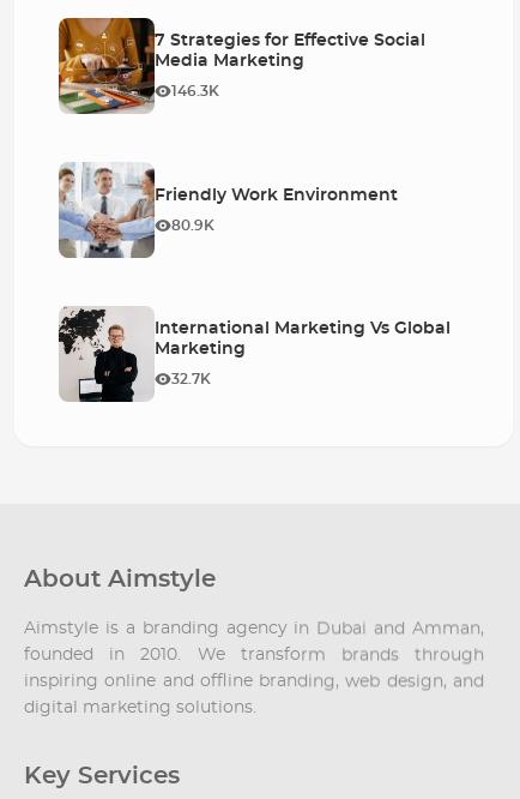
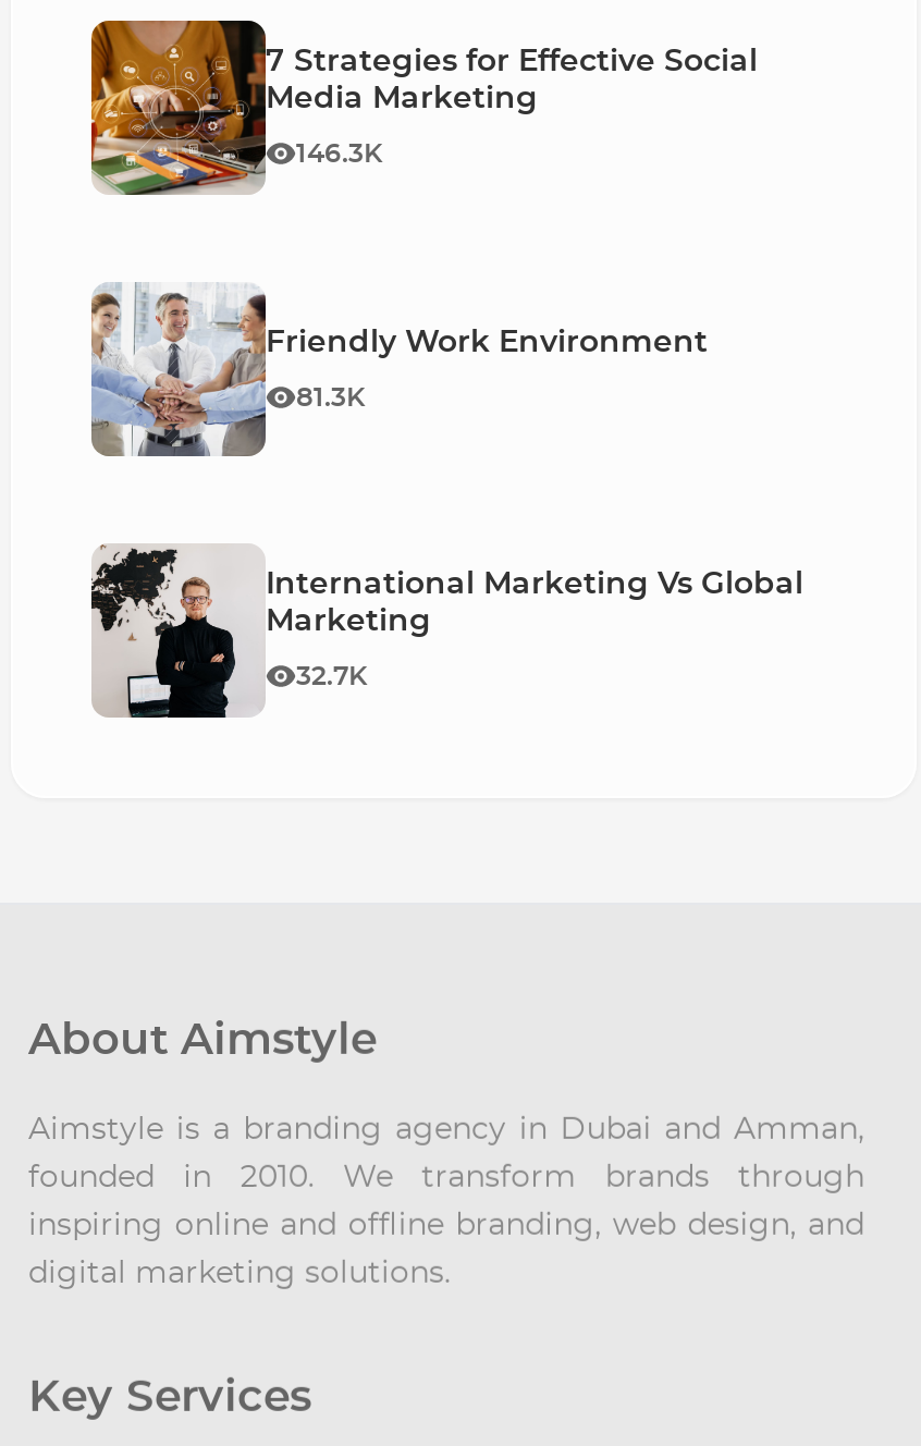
[171,218,214,232] 80.9K -> [296,384,366,410] 81.3K

